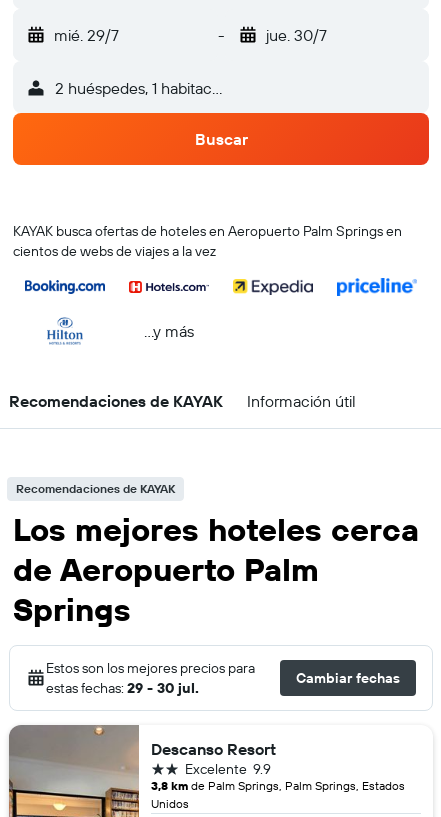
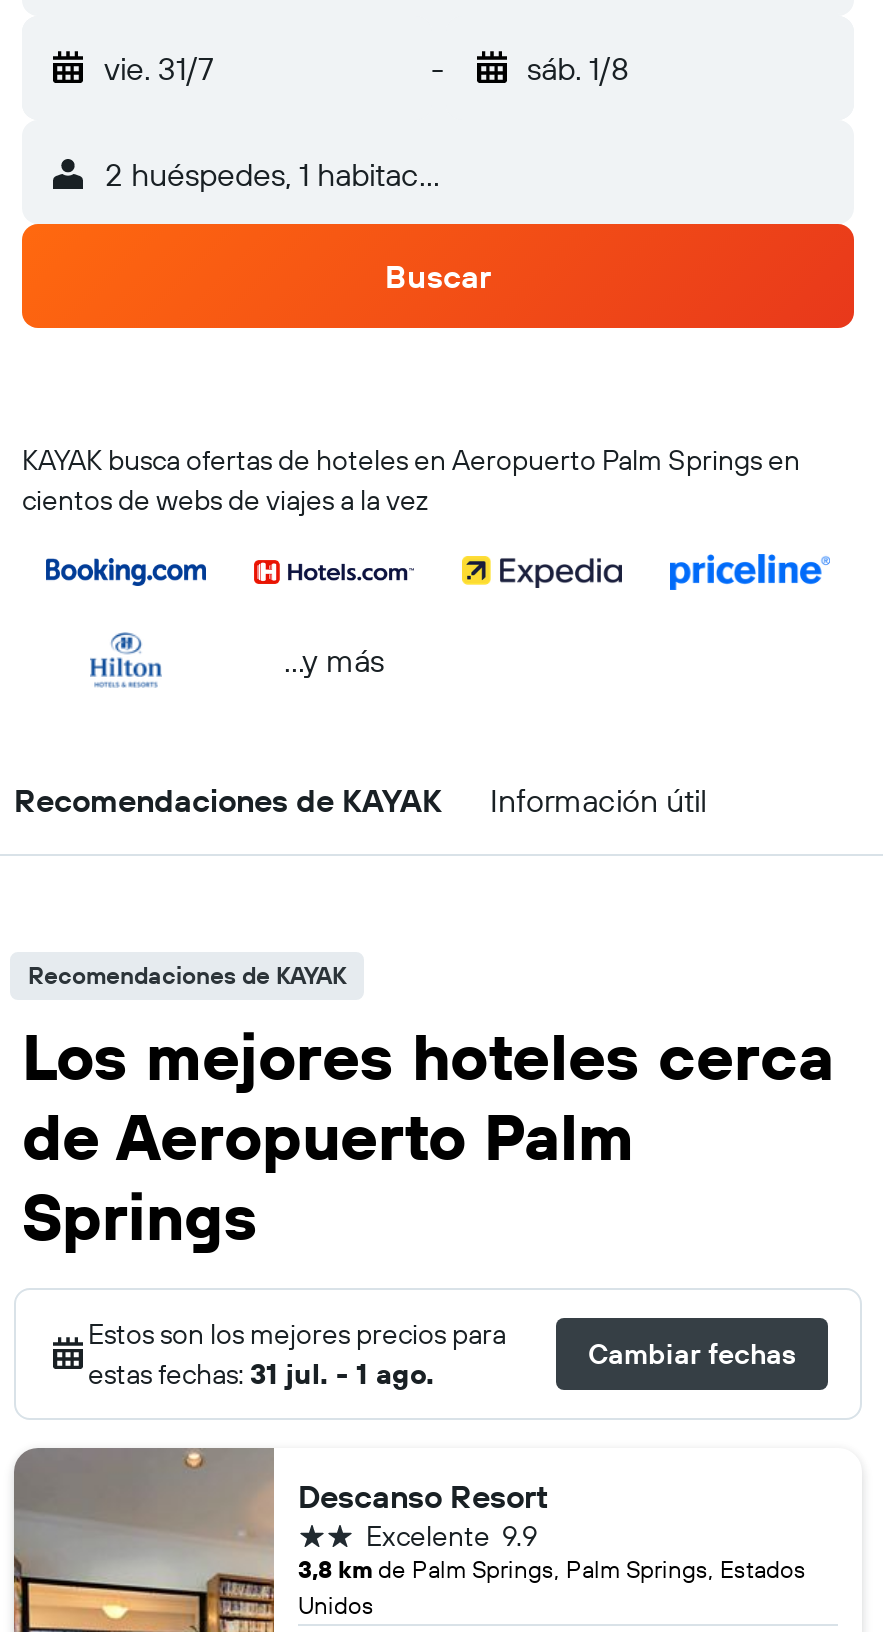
[54,25,119,45] mié. 29/7 -> [104,48,214,88] vie. 31/7
[265,25,326,45] jue. 30/7 -> [527,48,629,88] sáb. 1/8
[46,679,199,697] estas fechas: 29 - 30 jul. -> [88,1356,434,1392] estas fechas: 31 jul. - 1 ago.

